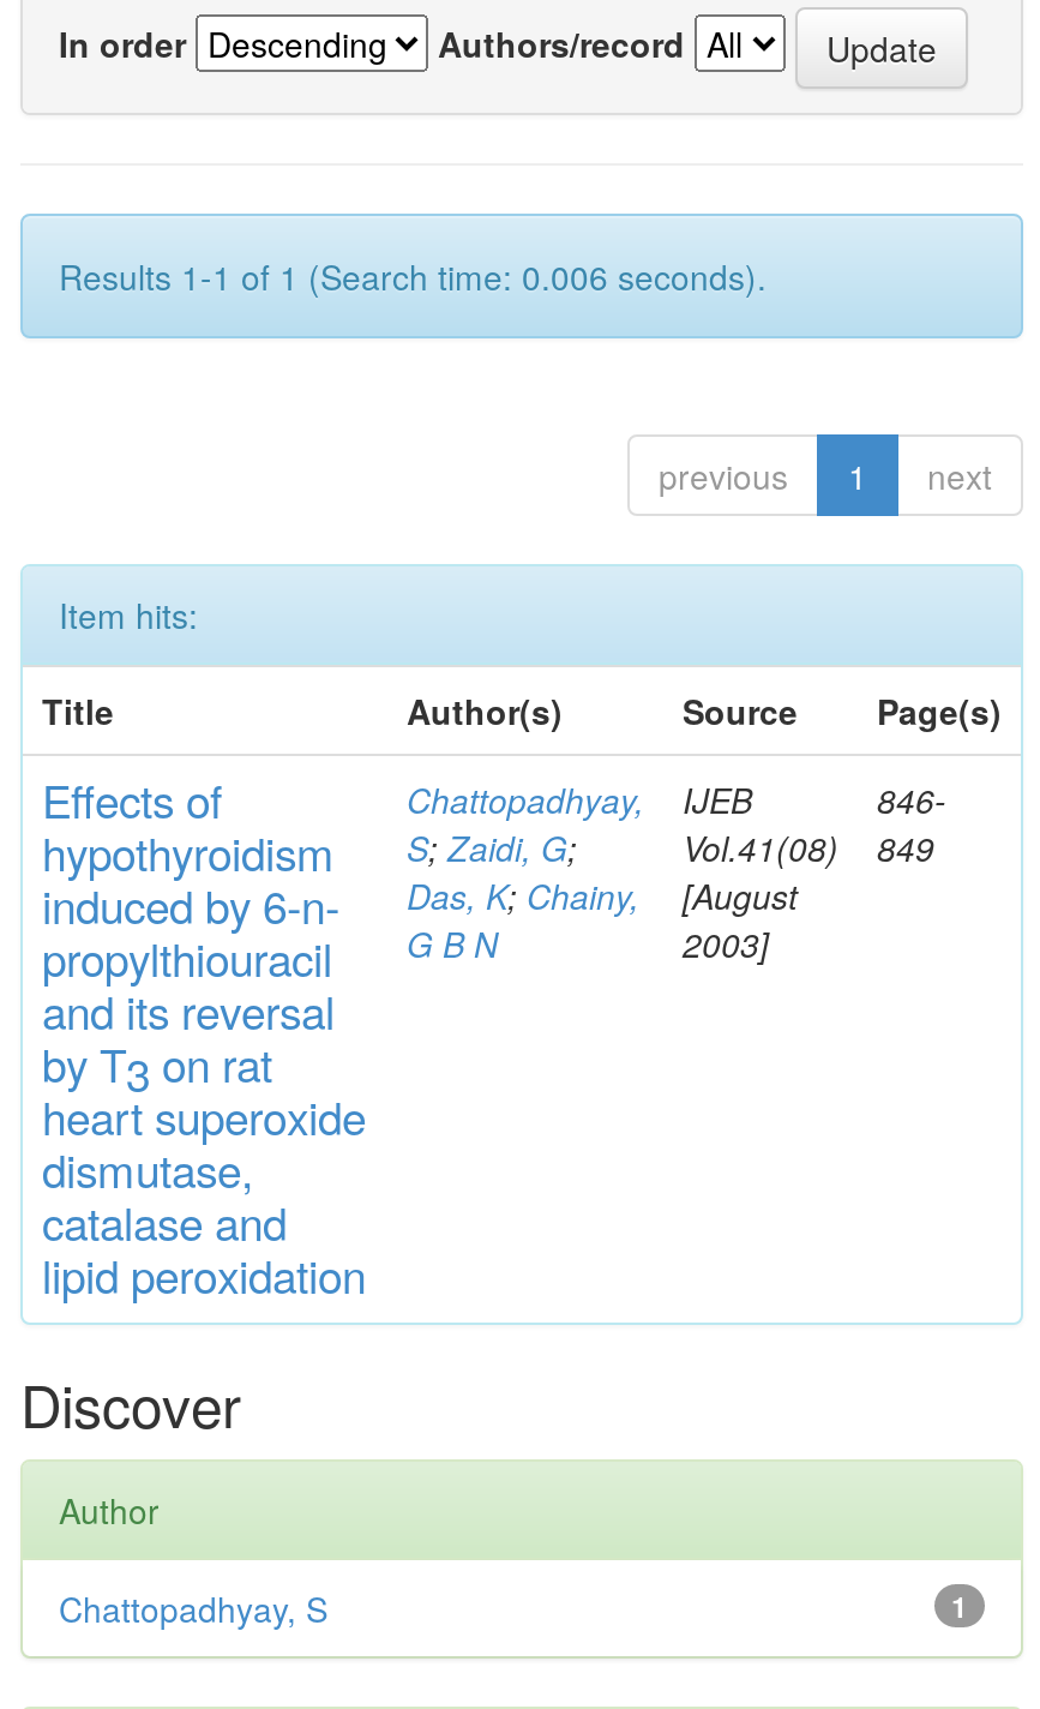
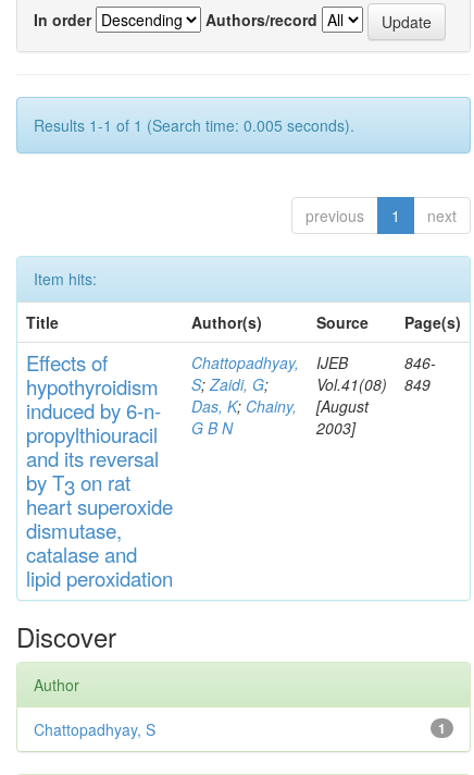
[59,252,767,300] Results 1-1 of 1 (Search time: 0.006 seconds). -> [34,114,354,136] Results 1-1 of 1 (Search time: 0.005 seconds).

